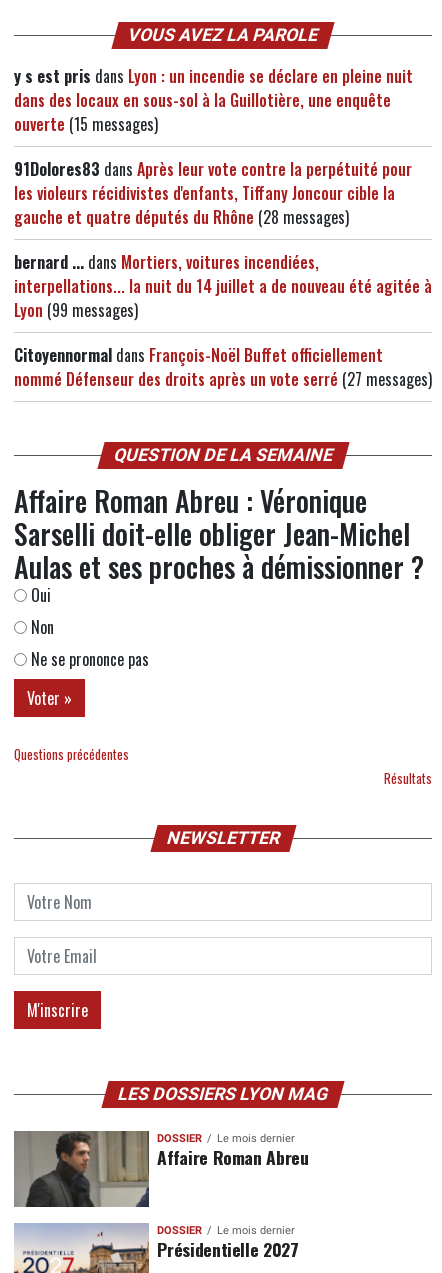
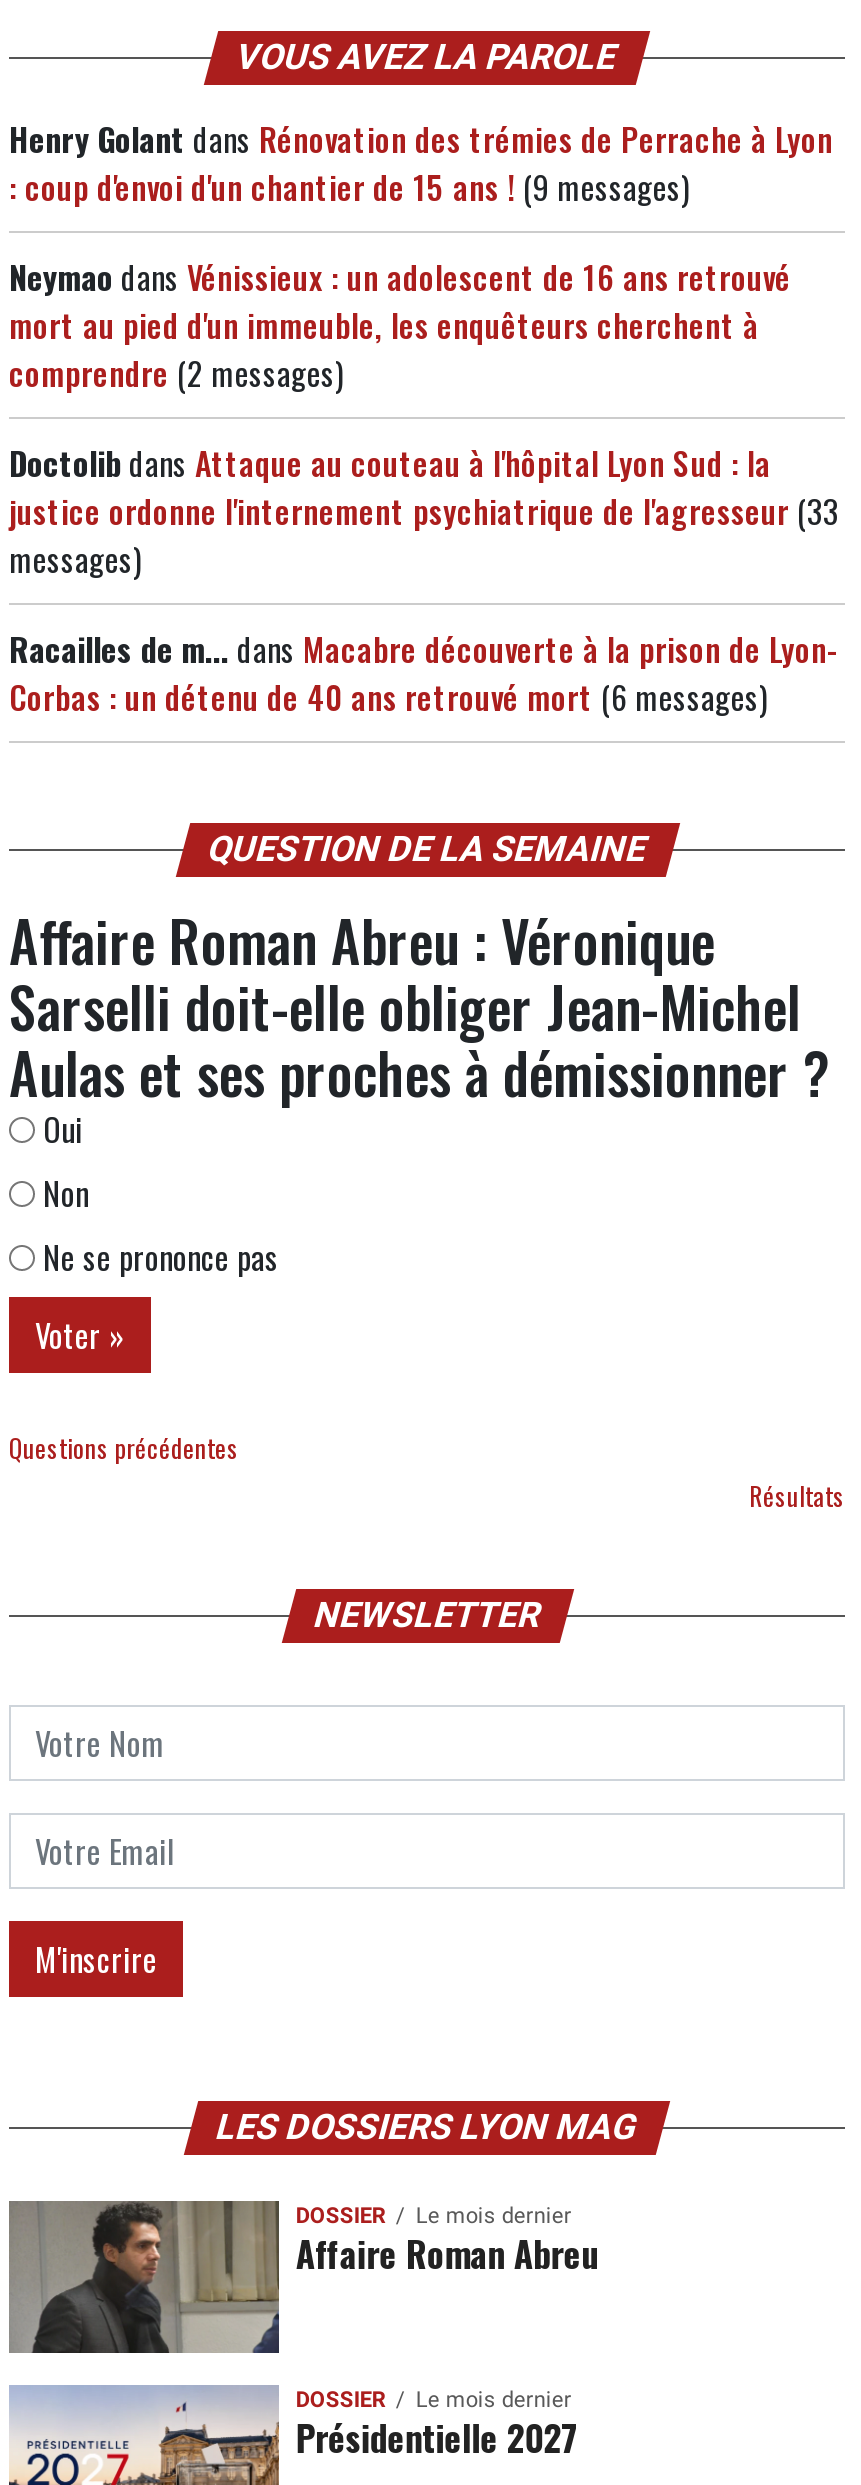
[14,64,413,136] y s est pris dans Lyon : un incendie se déclare en pleine nuit | dans des locaux en sous-sol à la Guillotière, une enquête | ouverte (15 messages) -> [9,116,833,212] Henry Golant dans Rénovation des trémies de Perrache à Lyon | : coup d'envoi d'un chantier de 15 ans ! (9 messages)
[14,157,412,229] 91Dolores83 dans Après leur vote contre la perpétuité pour | les violeurs récidivistes d'enfants, Tiffany Joncour cible la | gauche et quatre députés du Rhône (28 messages) -> [9,254,791,398] Neymao dans Vénissieux : un adolescent de 16 ans retrouvé | mort au pied d'un immeuble, les enquêteurs cherchent à | comprendre (2 messages)
[14,250,432,322] bernard ... dans Mortiers, voitures incendiées, | interpellations... la nuit du 14 juillet a de nouveau été agitée à | Lyon (99 messages) -> [9,440,839,584] Doctolib dans Attaque au couteau à l'hôpital Lyon Sud : la | justice ordonne l'internement psychiatrique de l'agresseur (33 | messages)
[14,343,432,391] Citoyennormal dans François-Noël Buffet officiellement | nommé Défenseur des droits après un vote serré (27 messages) -> [9,626,839,722] Racailles de m... dans Macabre découverte à la prison de Lyon- | Corbas : un détenu de 40 ans retrouvé mort (6 messages)

